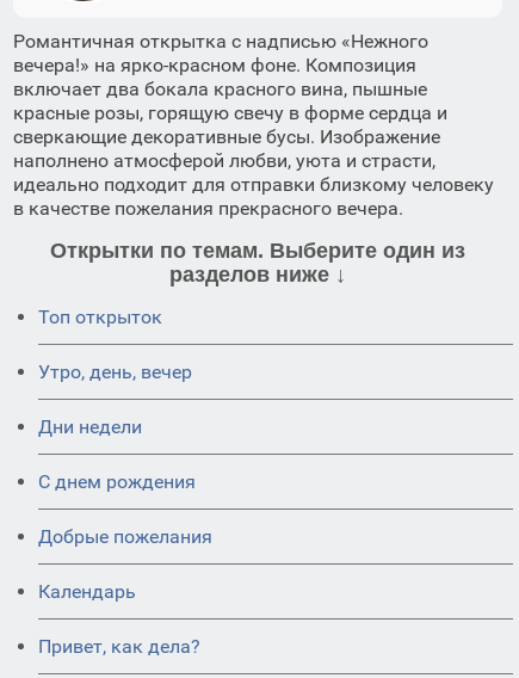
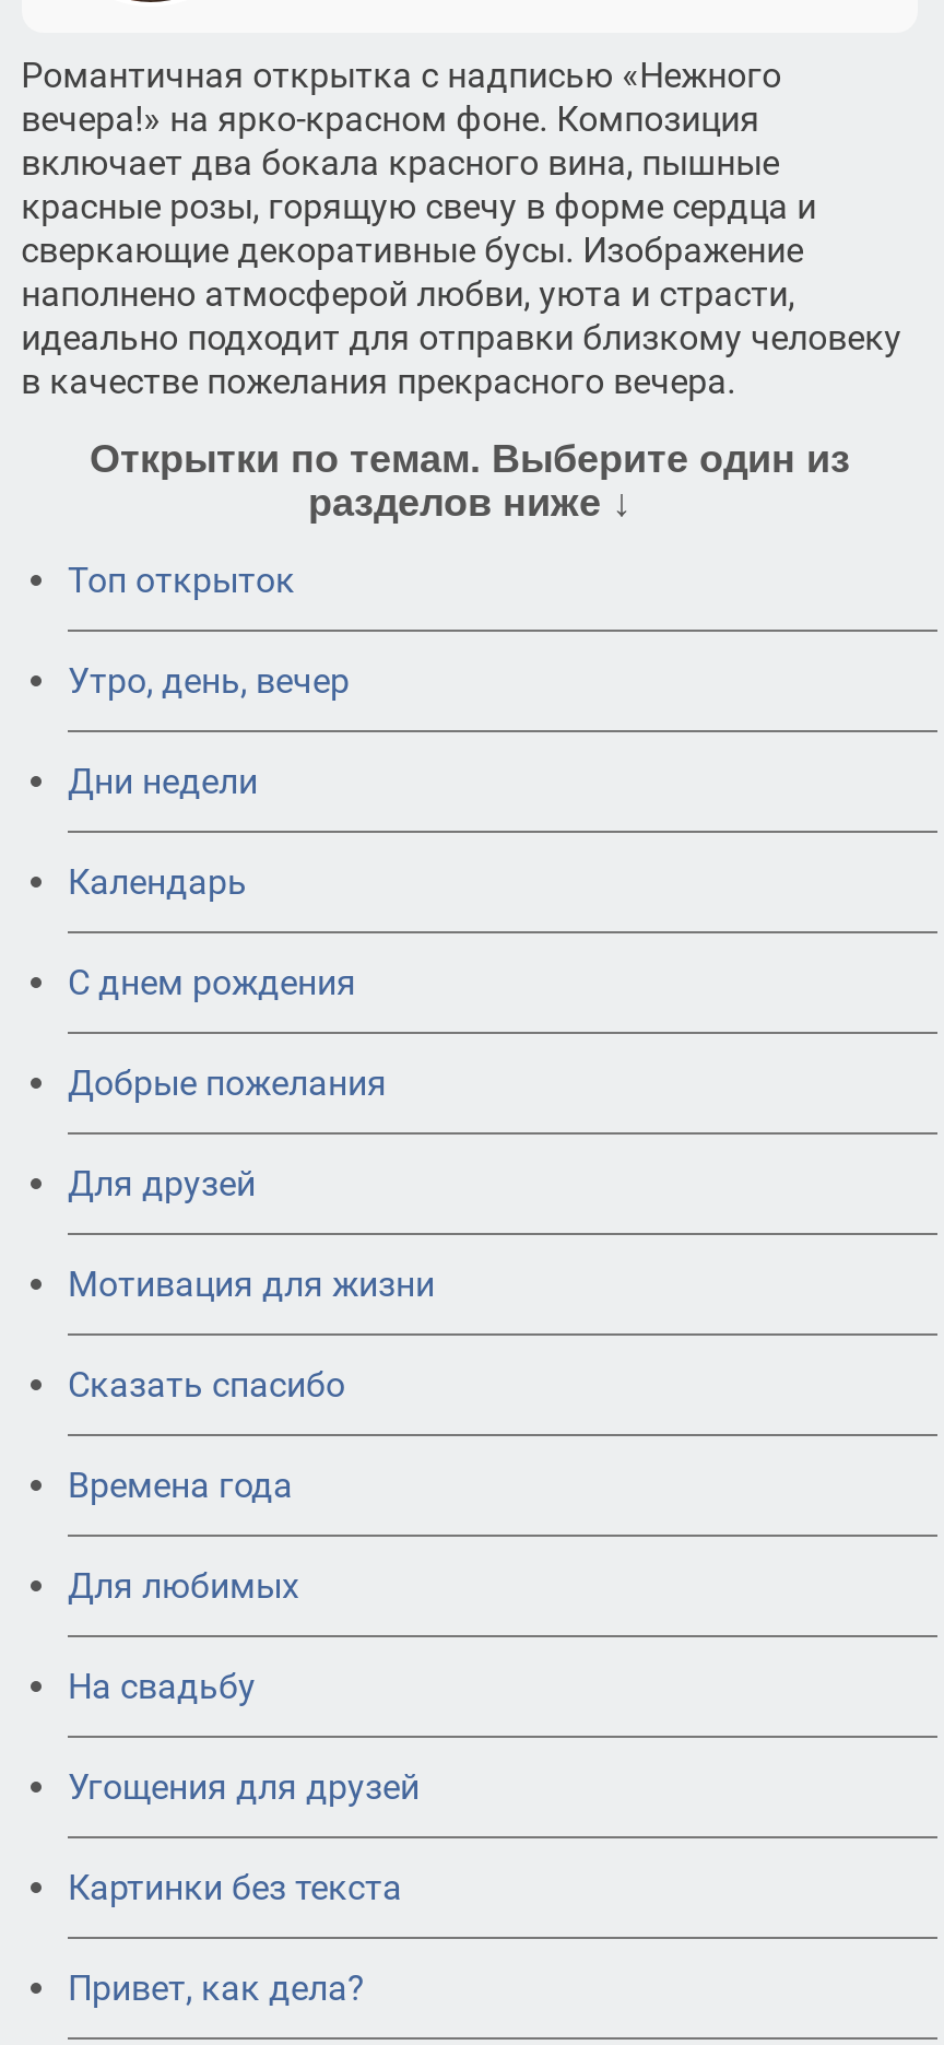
none -> [68,1162,435,1908] Для друзей | Мотивация для жизни | Сказать спасибо | Времена года | Для любимых | На свадьбу | Угощения для друзей | Картинки без текста
moved [38,580,136,602] -> [68,860,247,902]: Календарь

